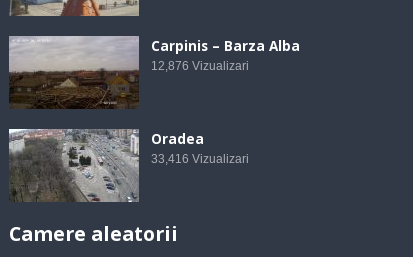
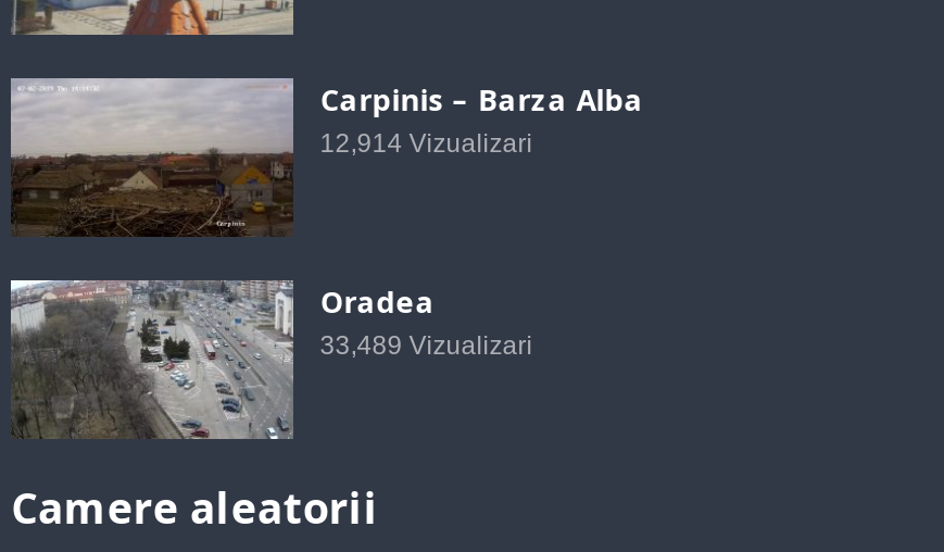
[151,59,249,73] 12,876 Vizualizari -> [320,128,533,158] 12,914 Vizualizari
[151,152,249,166] 33,416 Vizualizari -> [320,330,533,361] 33,489 Vizualizari

